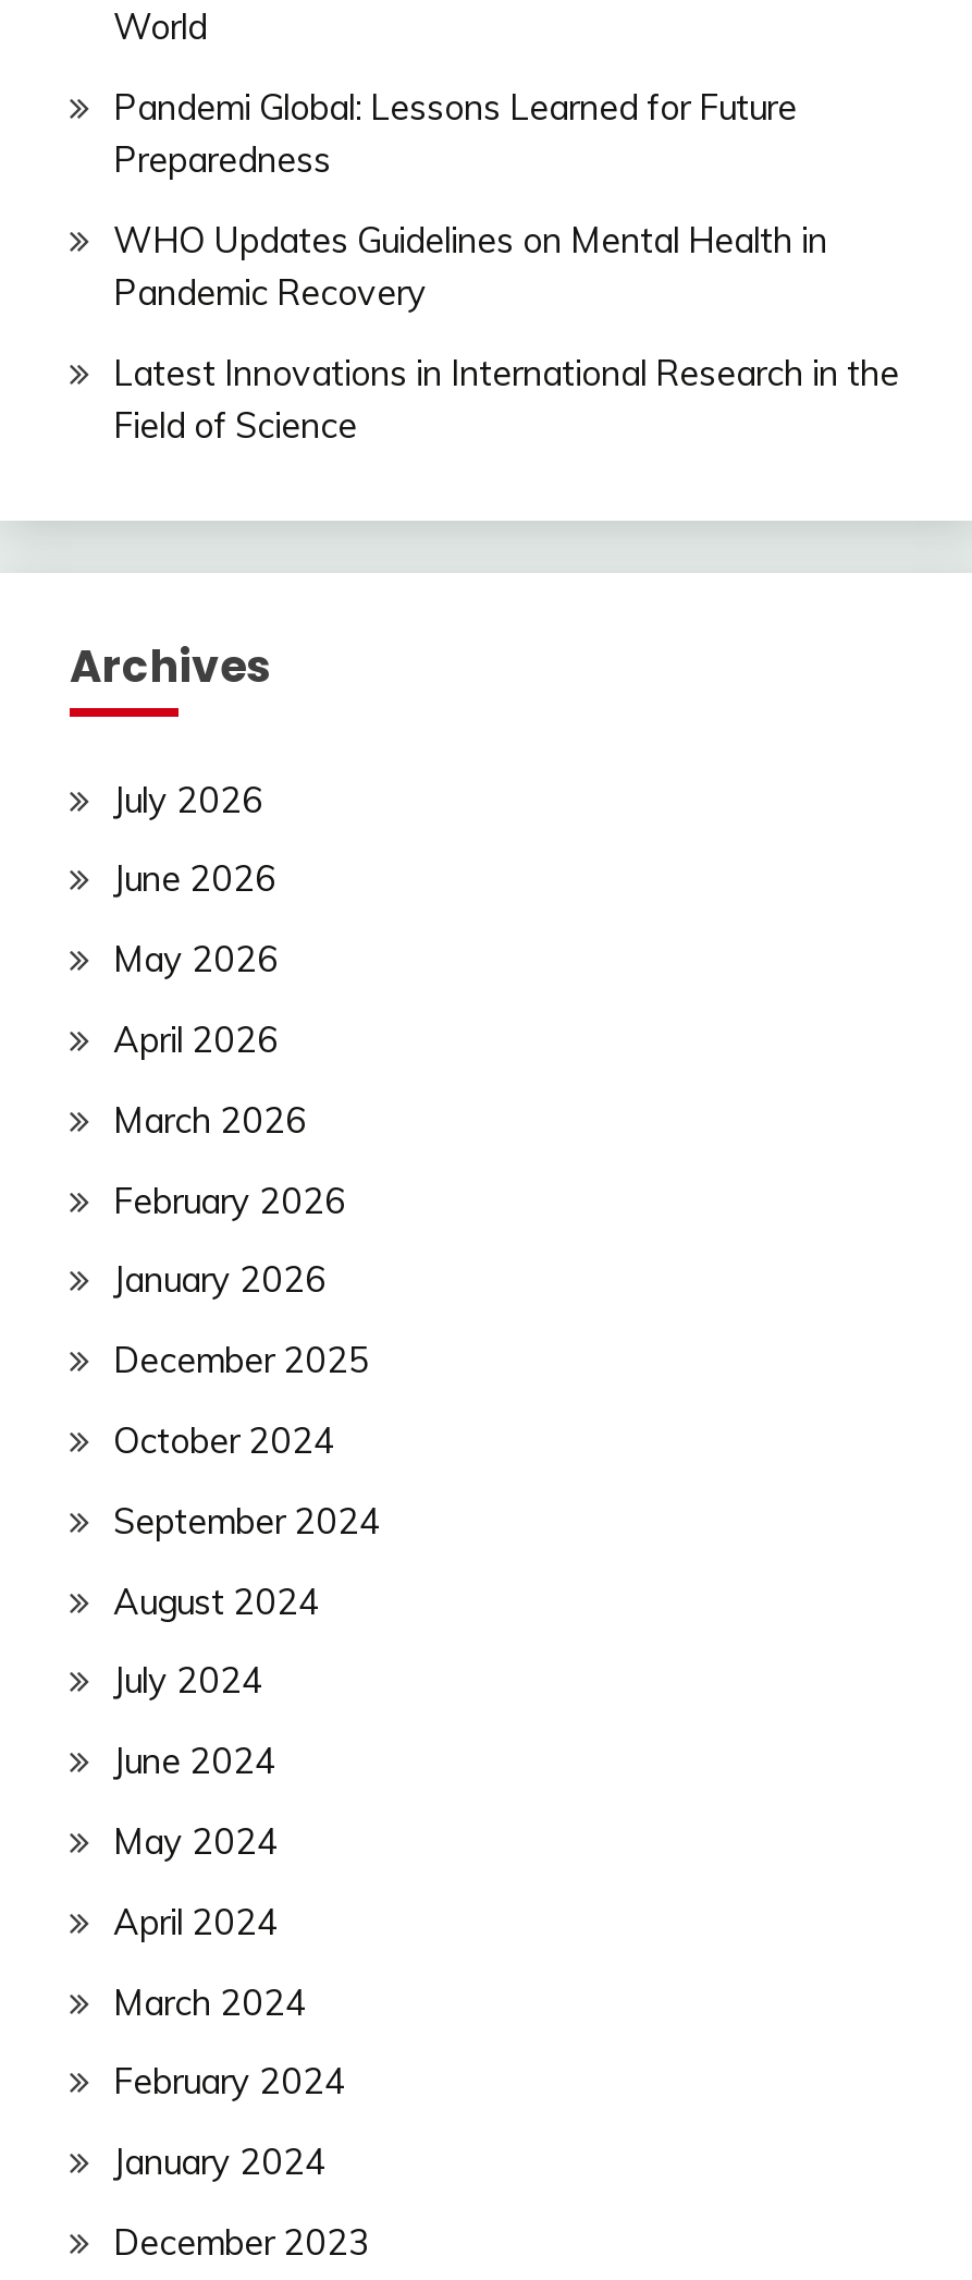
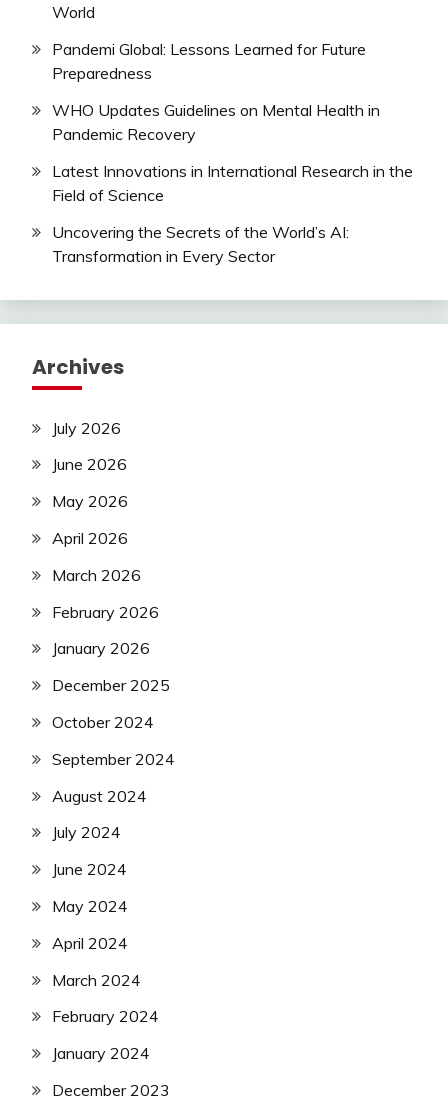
none -> [52,222,349,266] Uncovering the Secrets of the World’s AI: | Transformation in Every Sector

